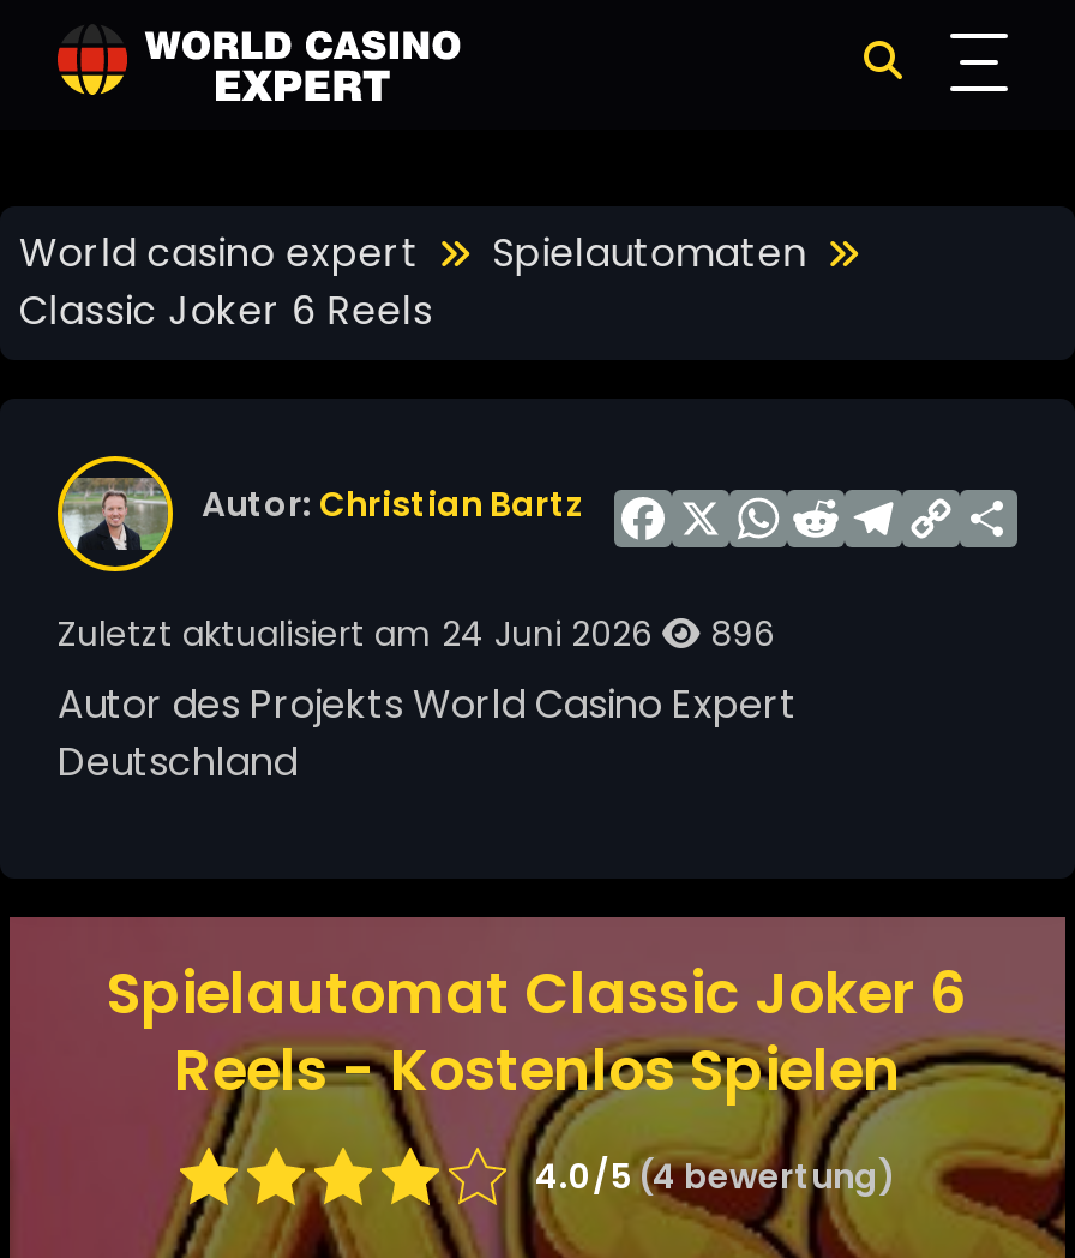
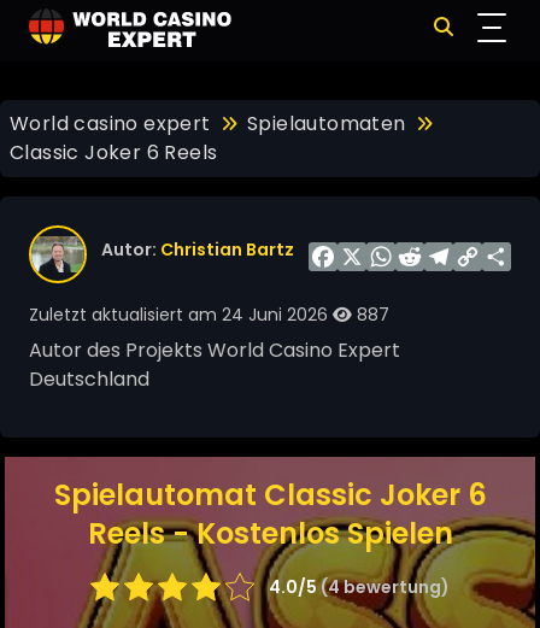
[58,610,775,658] Zuletzt aktualisiert am 24 Juni 2026 896 -> [29,303,389,327] Zuletzt aktualisiert am 24 Juni 2026 887

